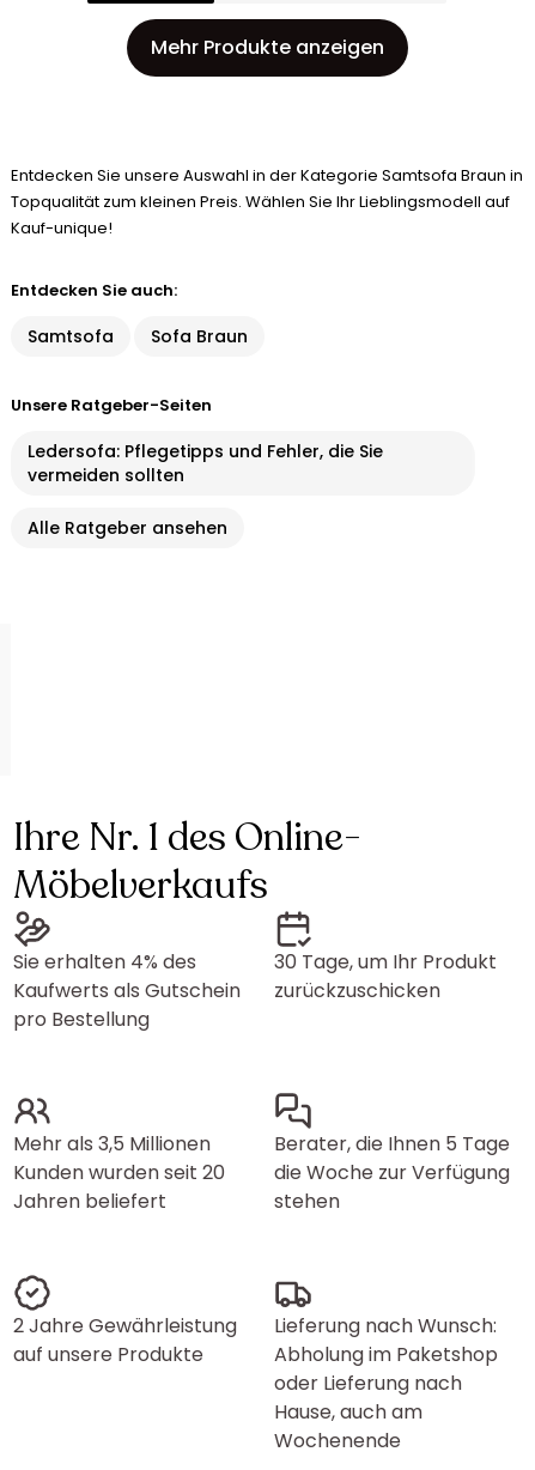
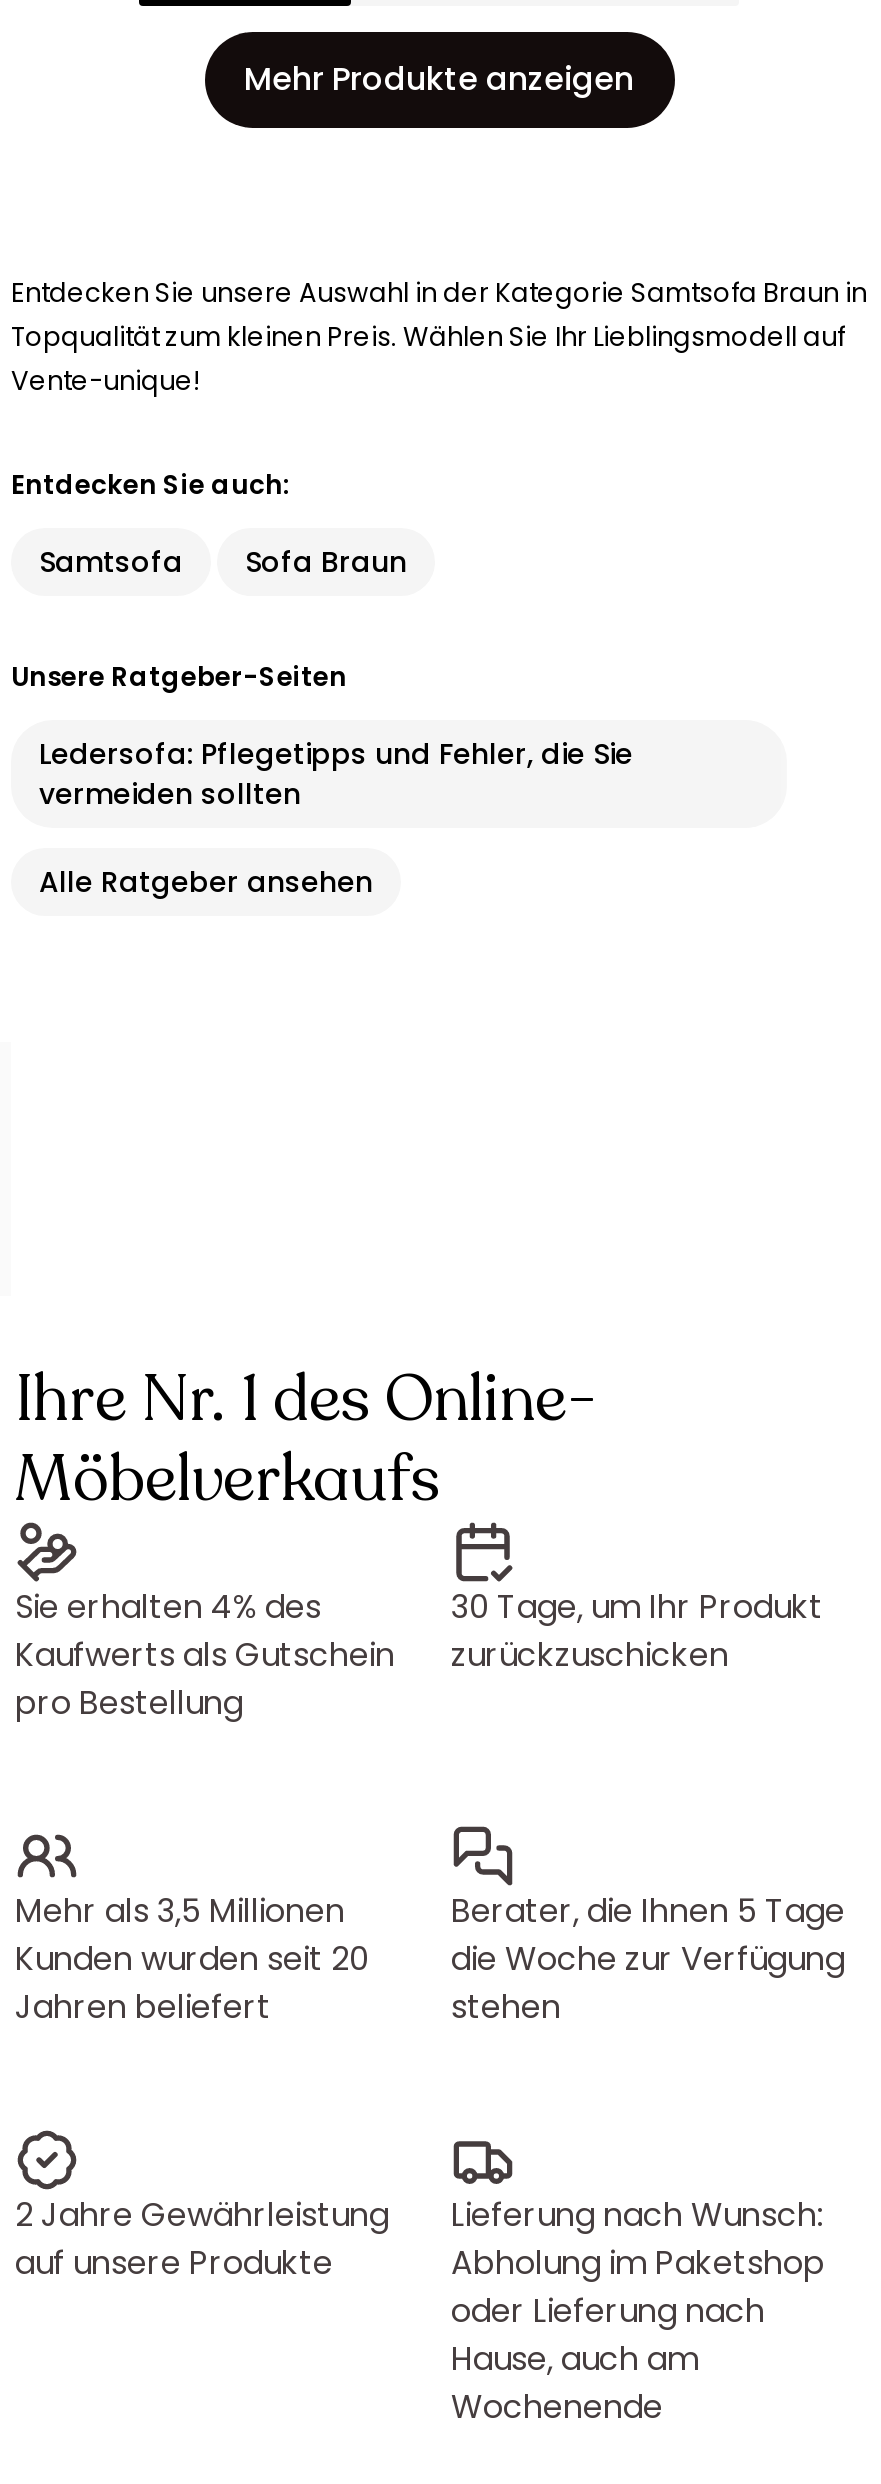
[11,216,113,239] Kauf-unique! -> [11,361,201,399] Vente-unique!

